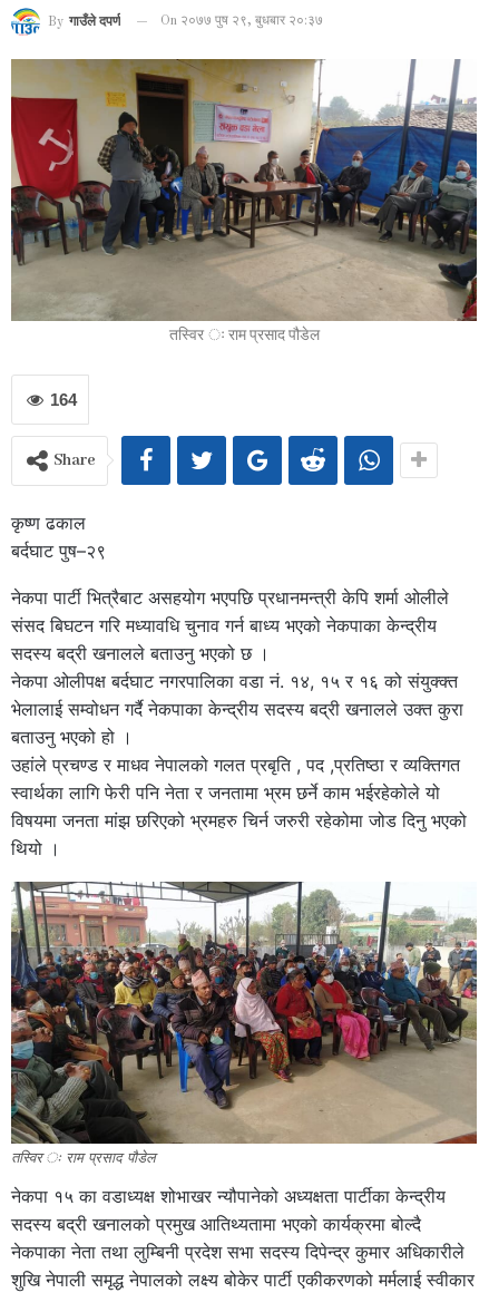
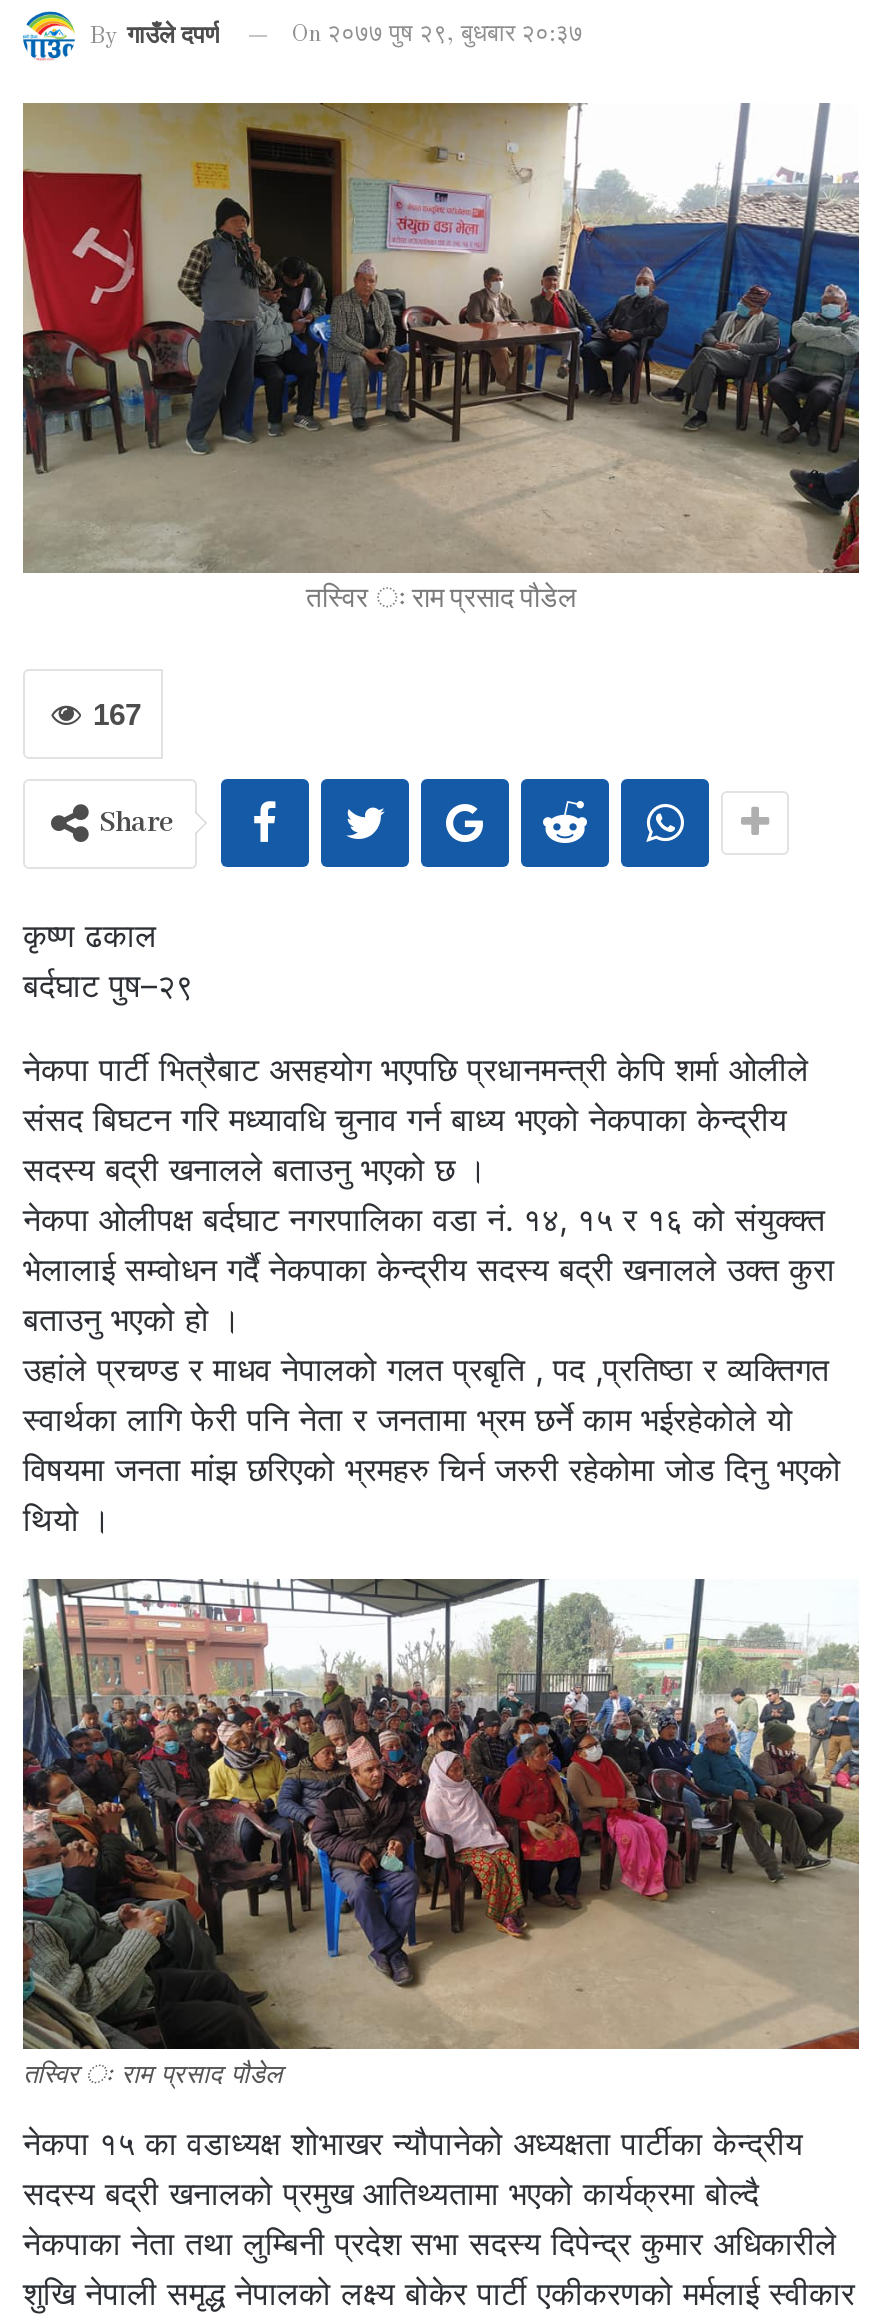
[50,390,77,409] 164 -> [93,696,141,730] 167

